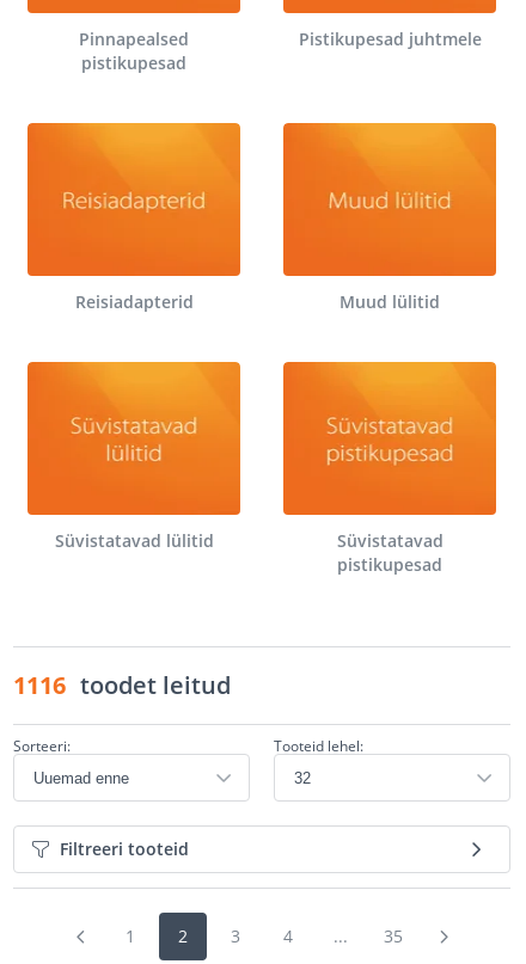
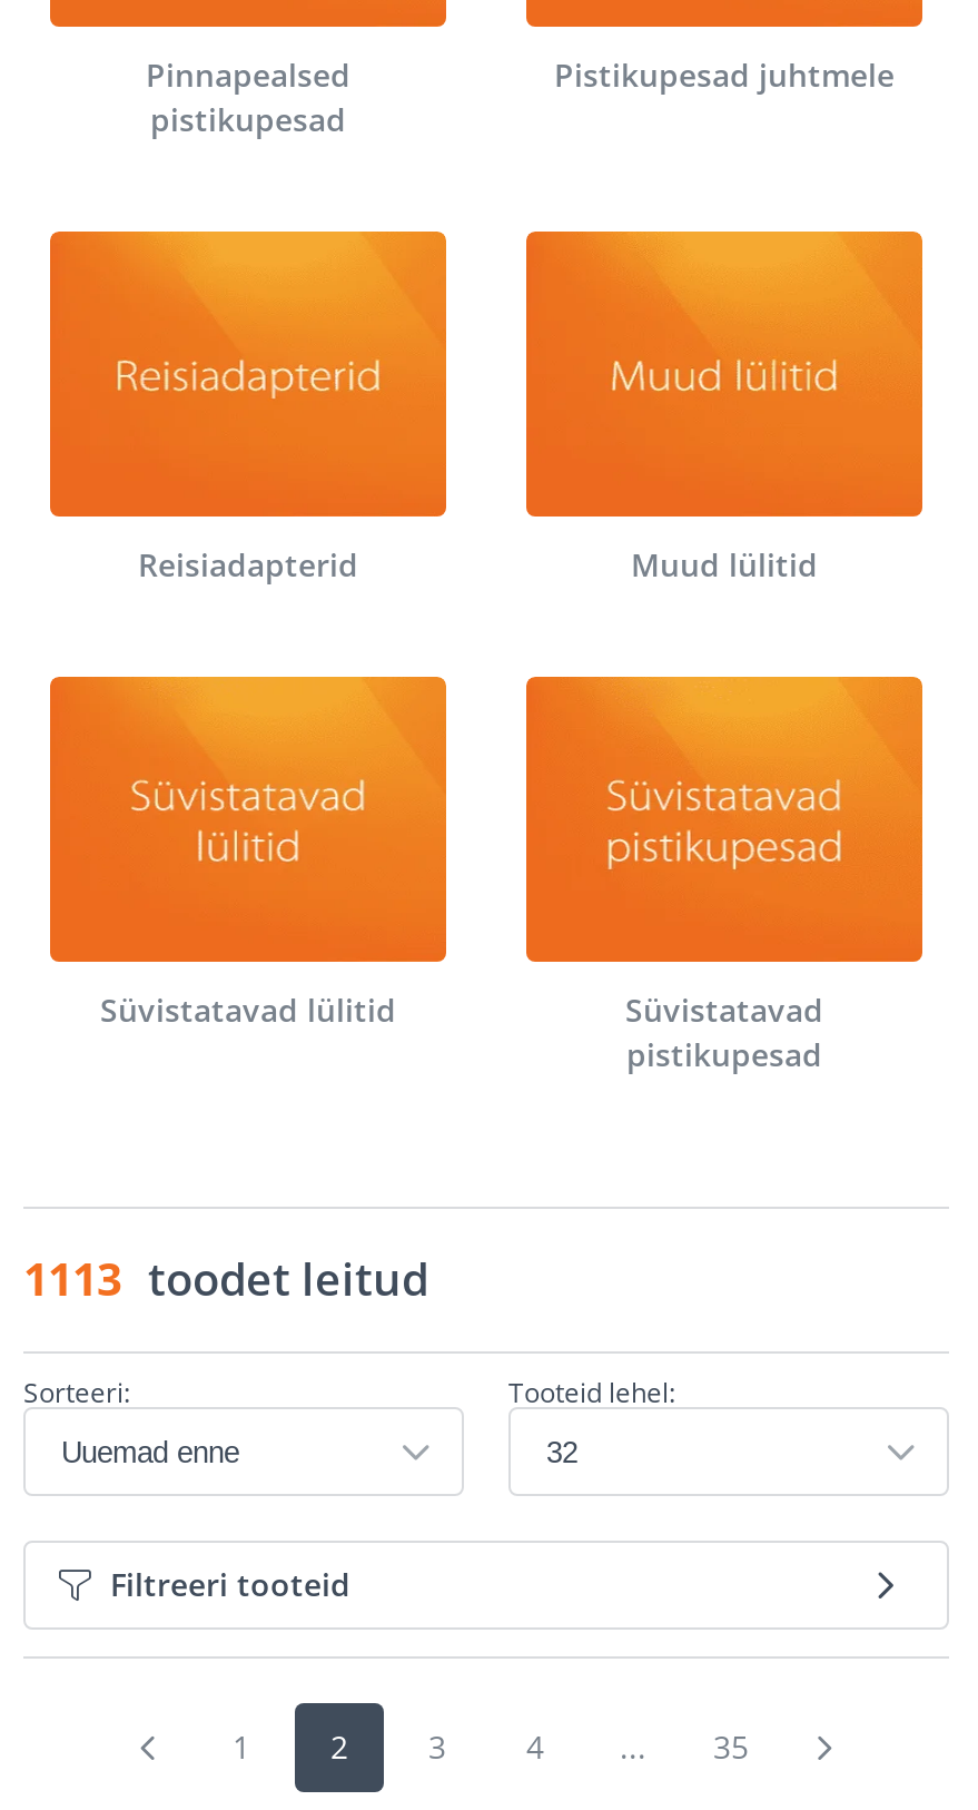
[13,669,231,701] 1116 toodet leitud -> [23,1249,428,1309] 1113 toodet leitud

